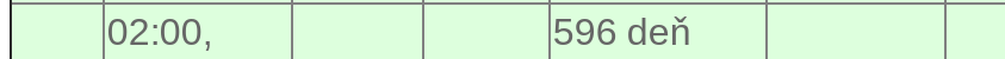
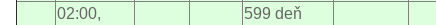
[553,12,691,52] 596 deň -> [244,5,302,22] 599 deň

